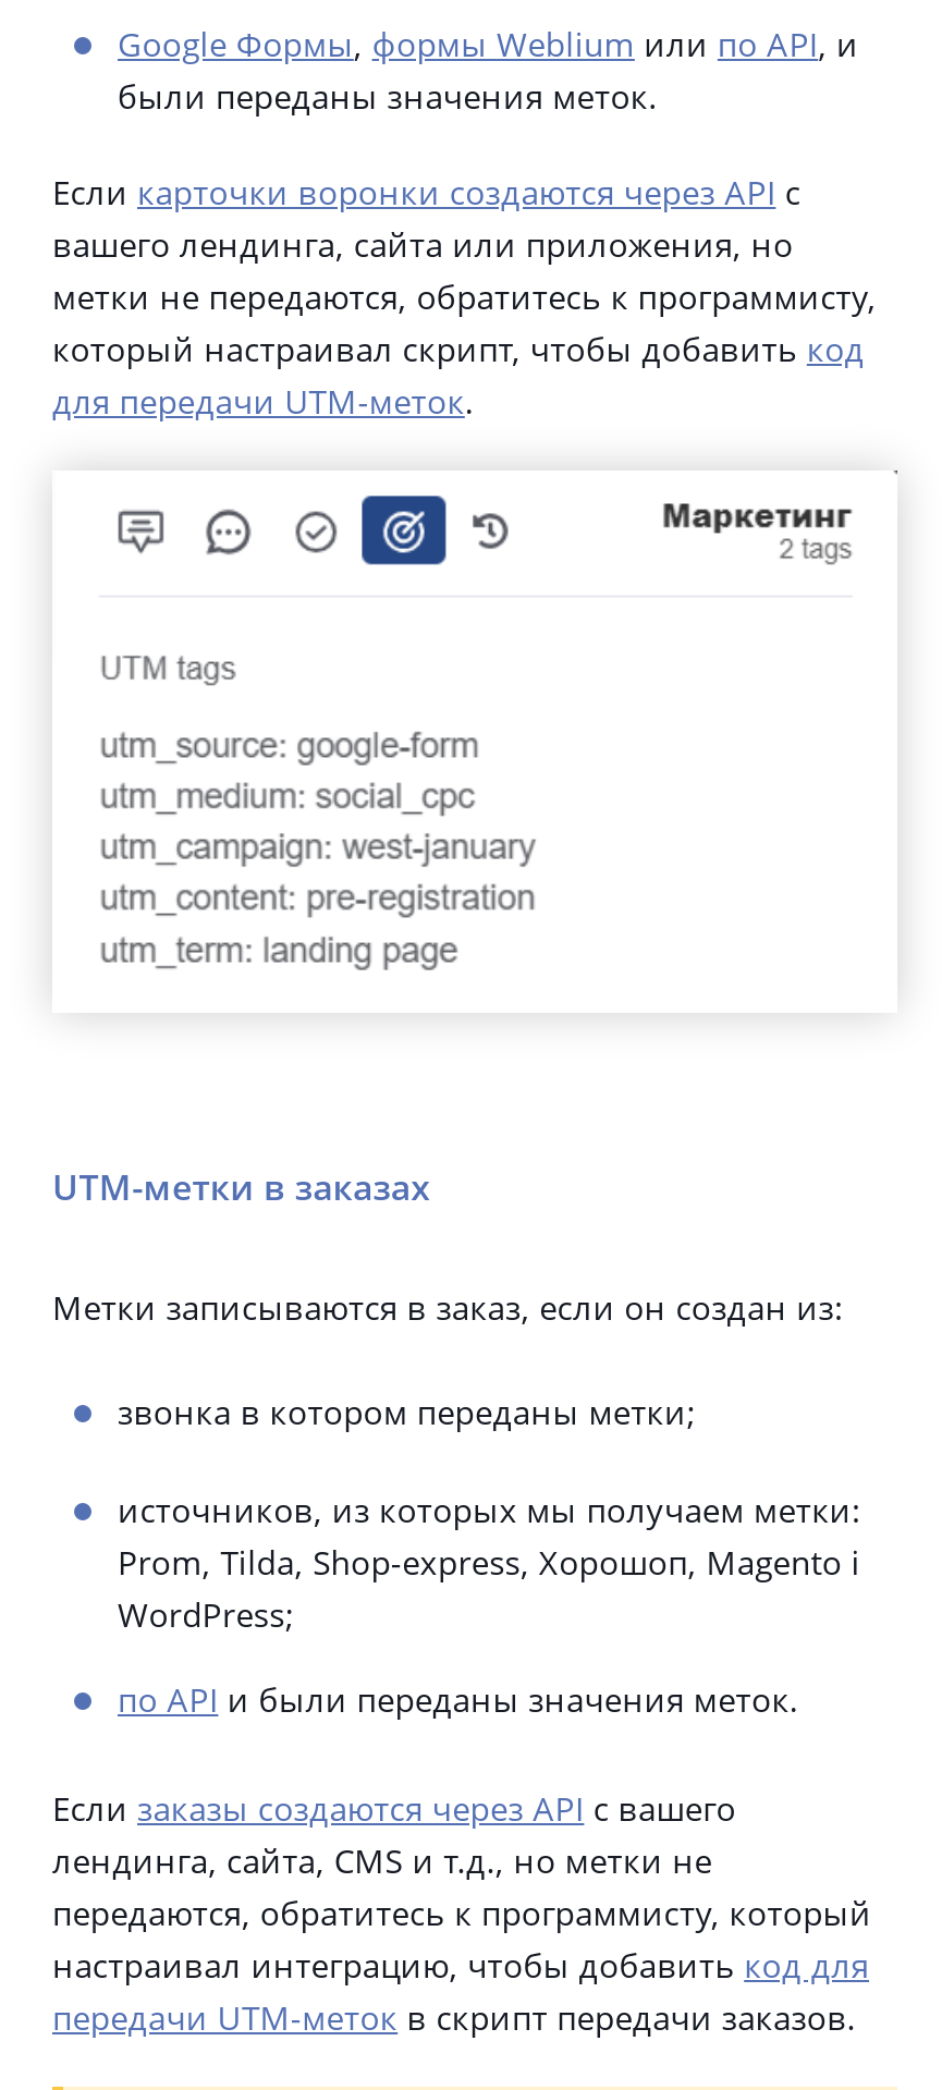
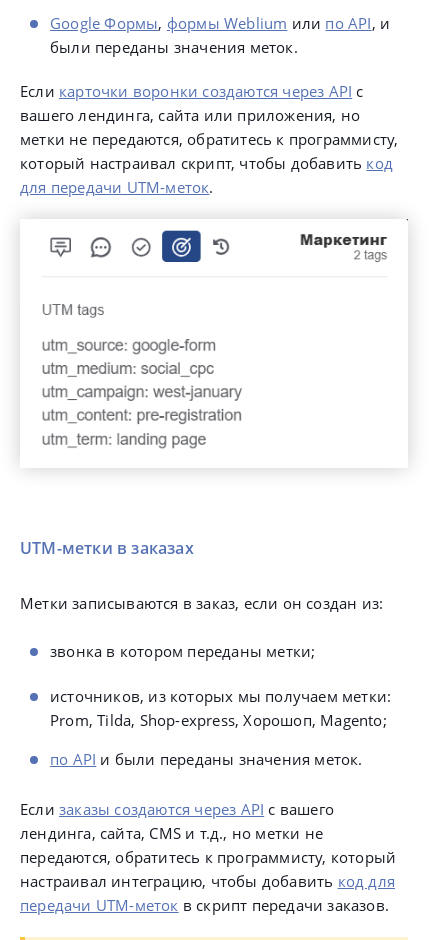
[118,1539,860,1635] Prom, Tilda, Shop-express, Хорошоп, Magento і | WordPress; -> [50,709,387,729] Prom, Tilda, Shop-express, Хорошоп, Magento;

